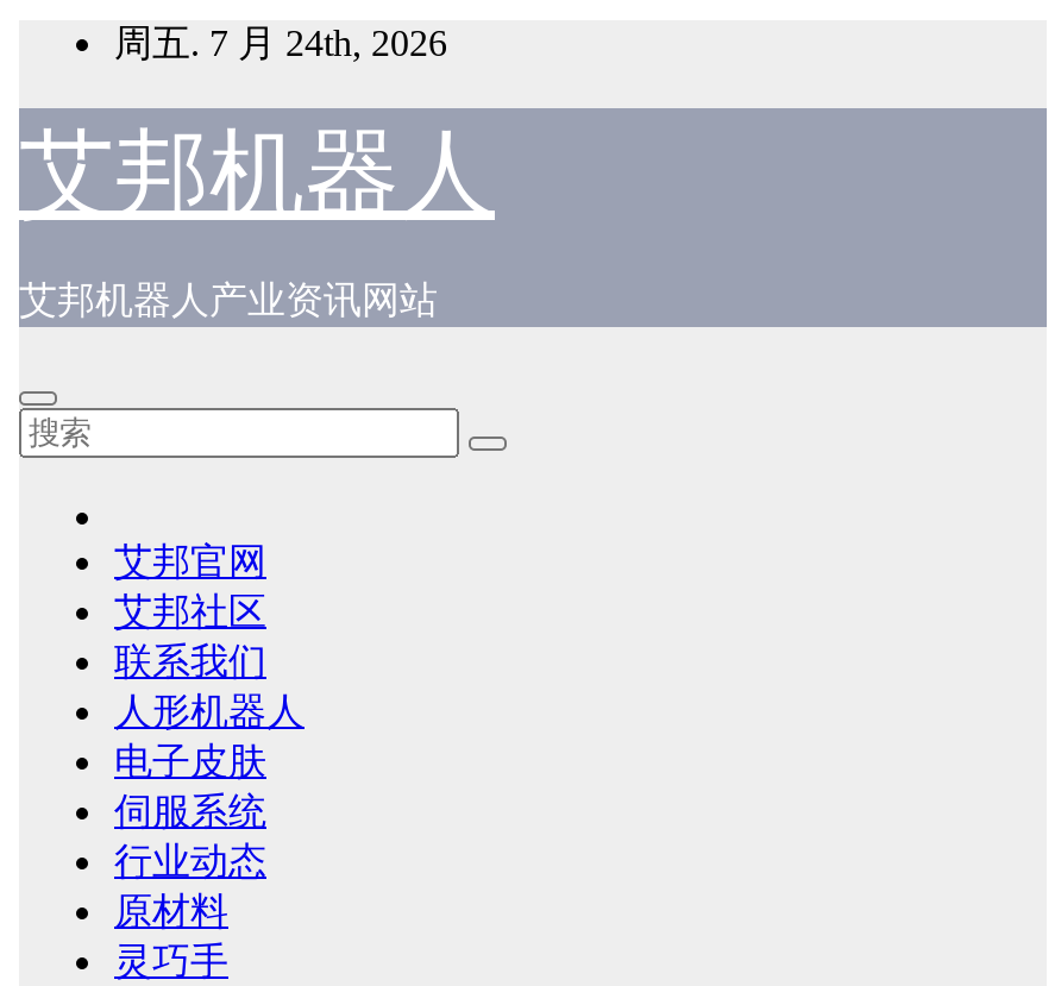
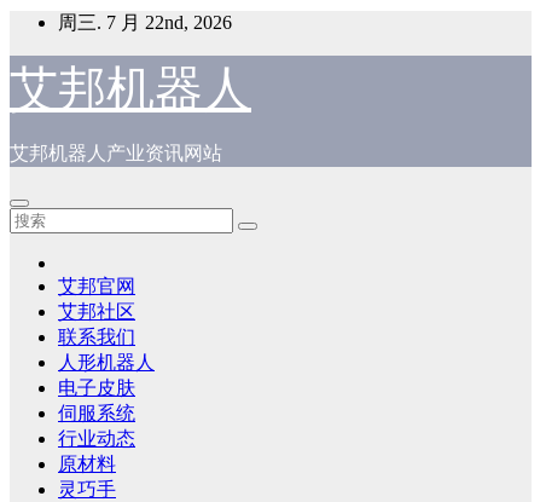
[114,23,447,63] 周五. 7 月 24th, 2026 -> [58,12,232,33] 周三. 7 月 22nd, 2026

